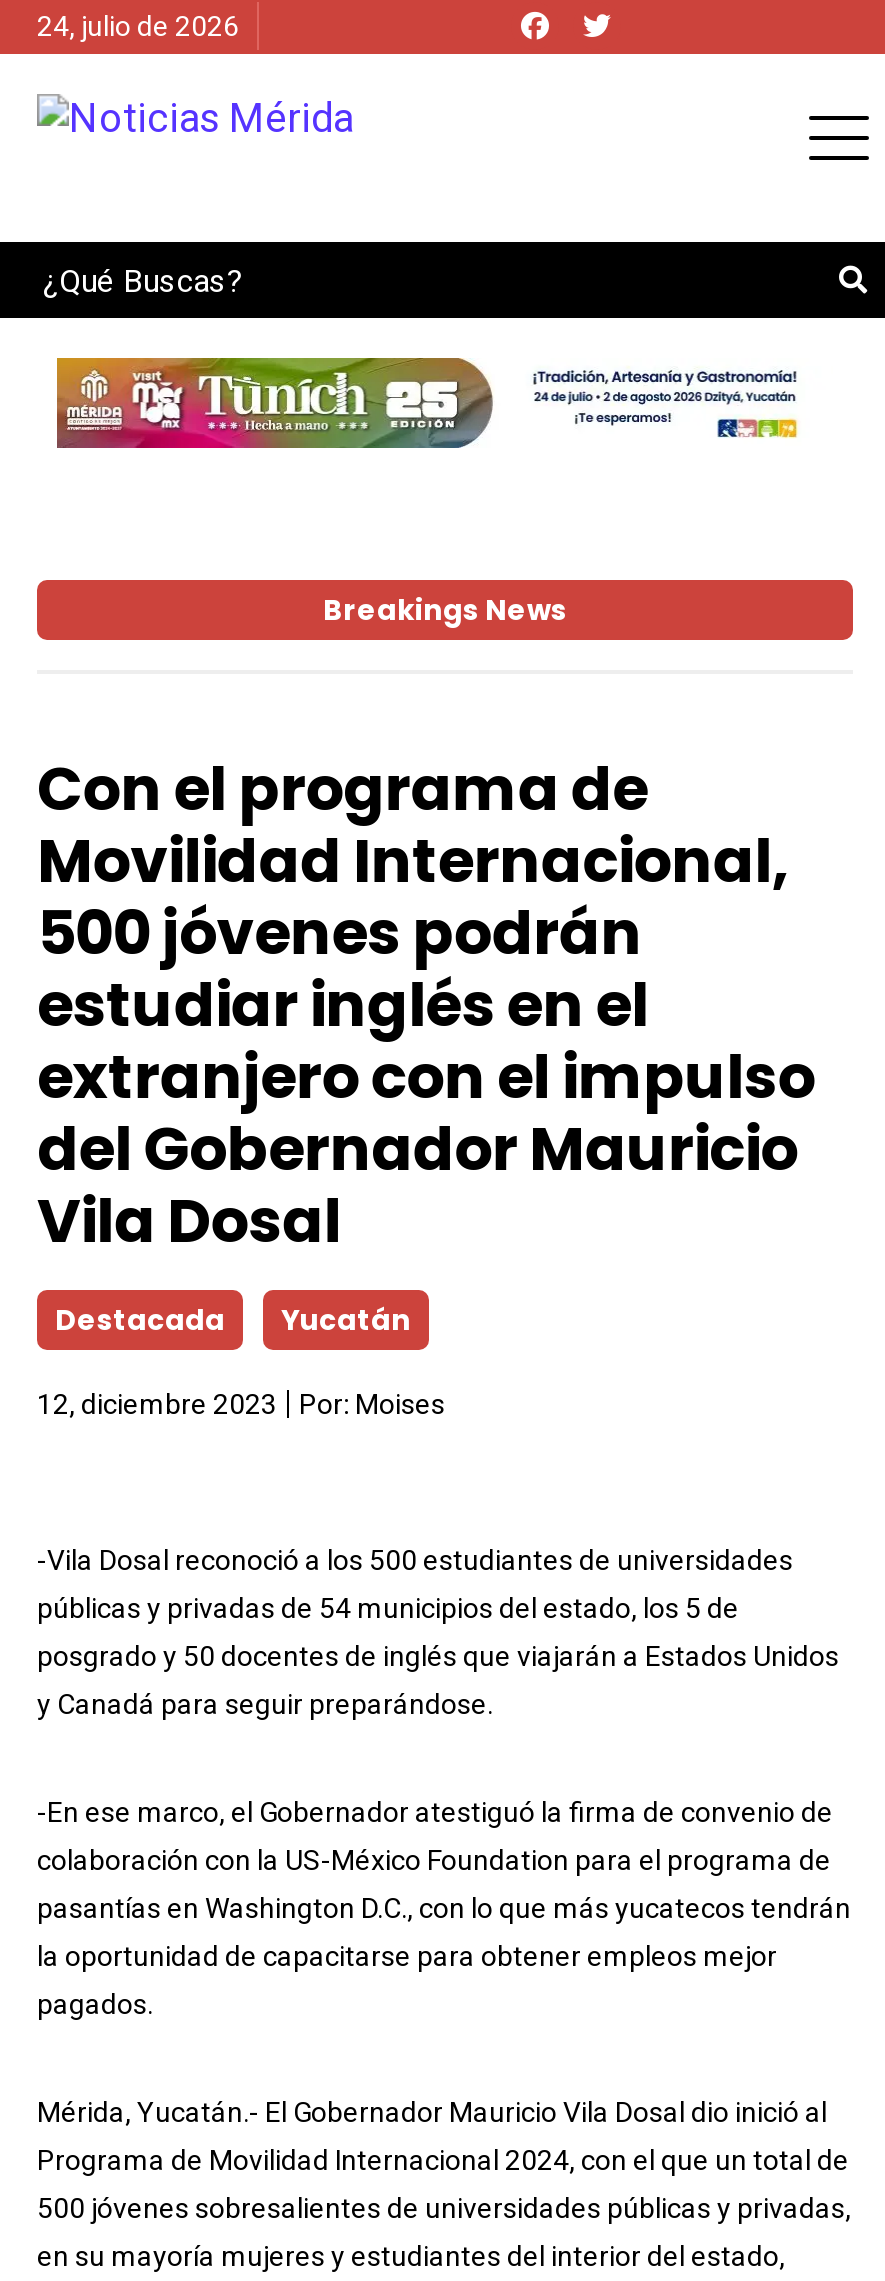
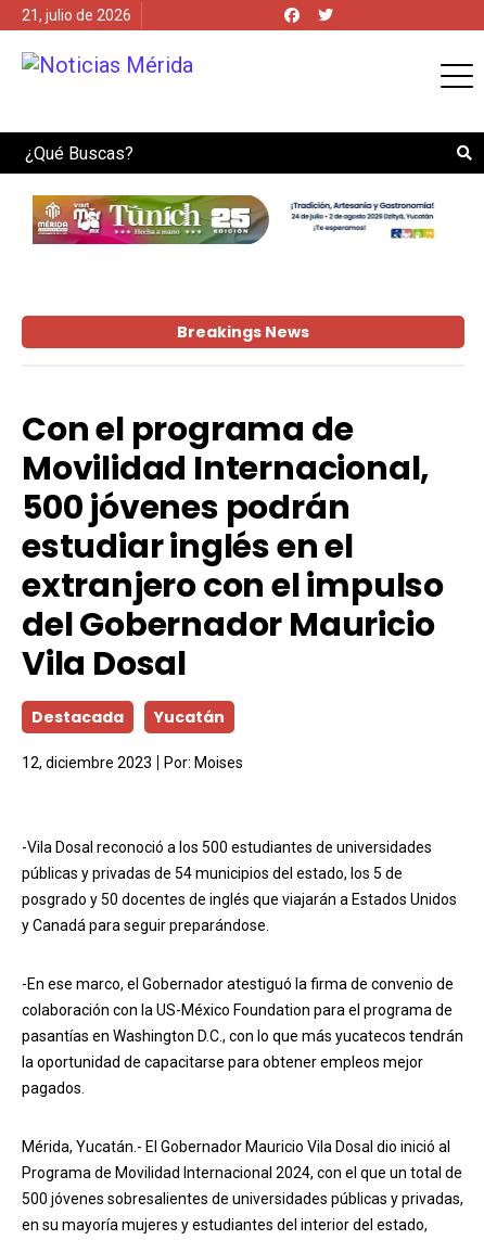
[37,10,239,42] 24, julio de 2026 -> [22,7,131,24] 21, julio de 2026

